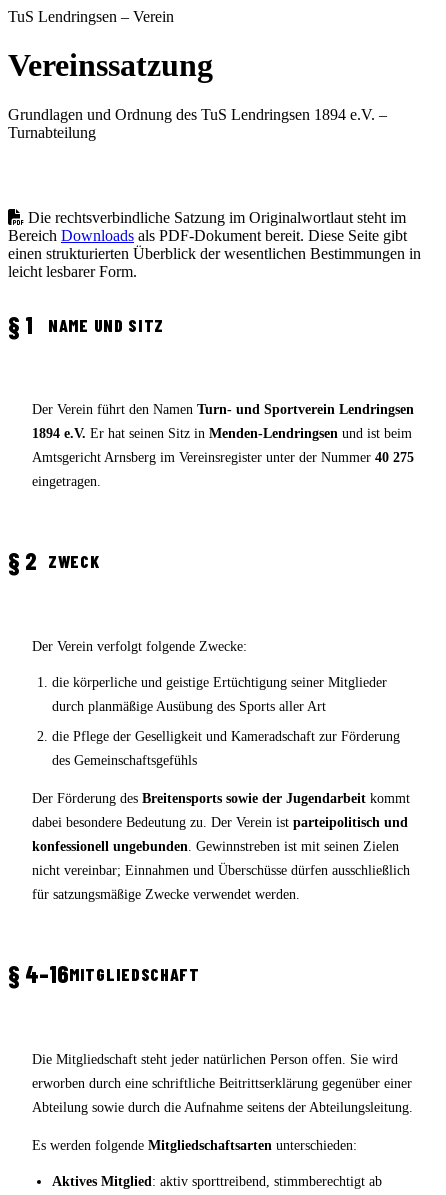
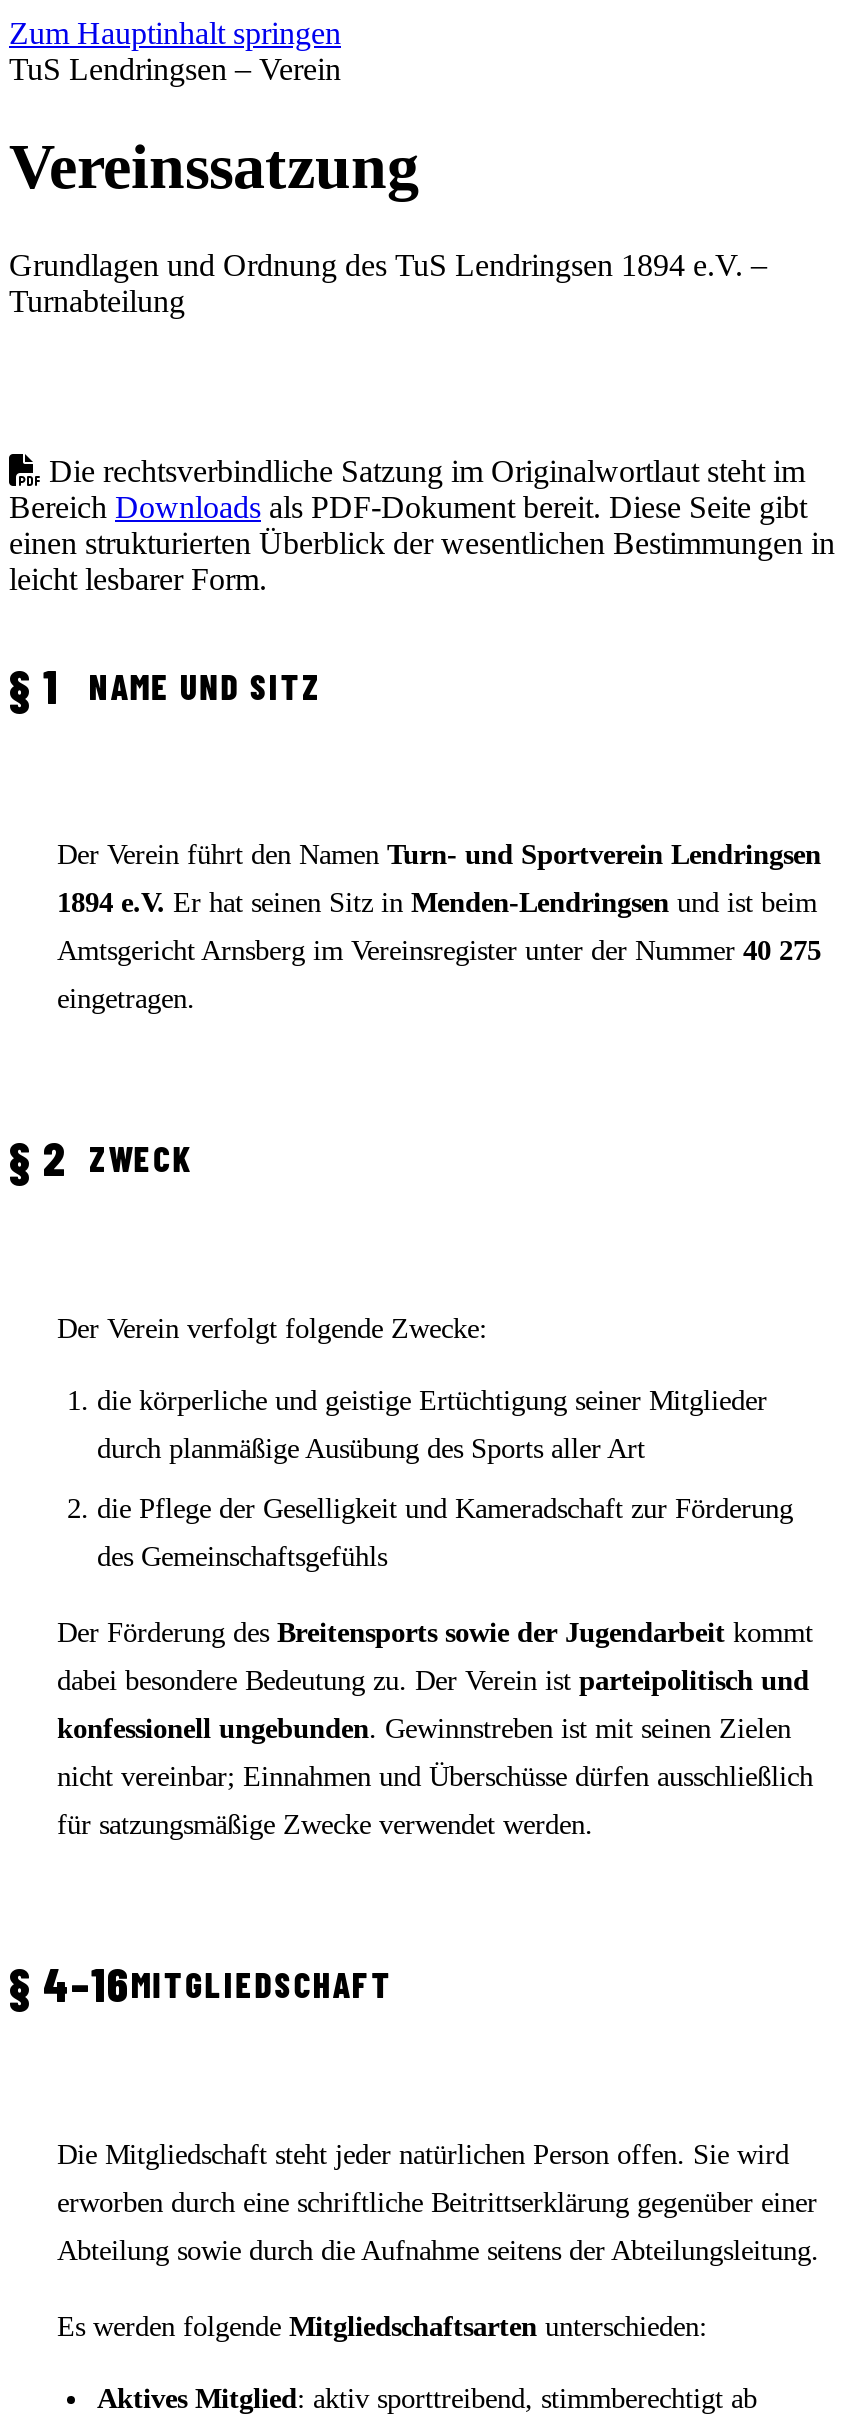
none -> [9,16,341,50] Zum Hauptinhalt springen

